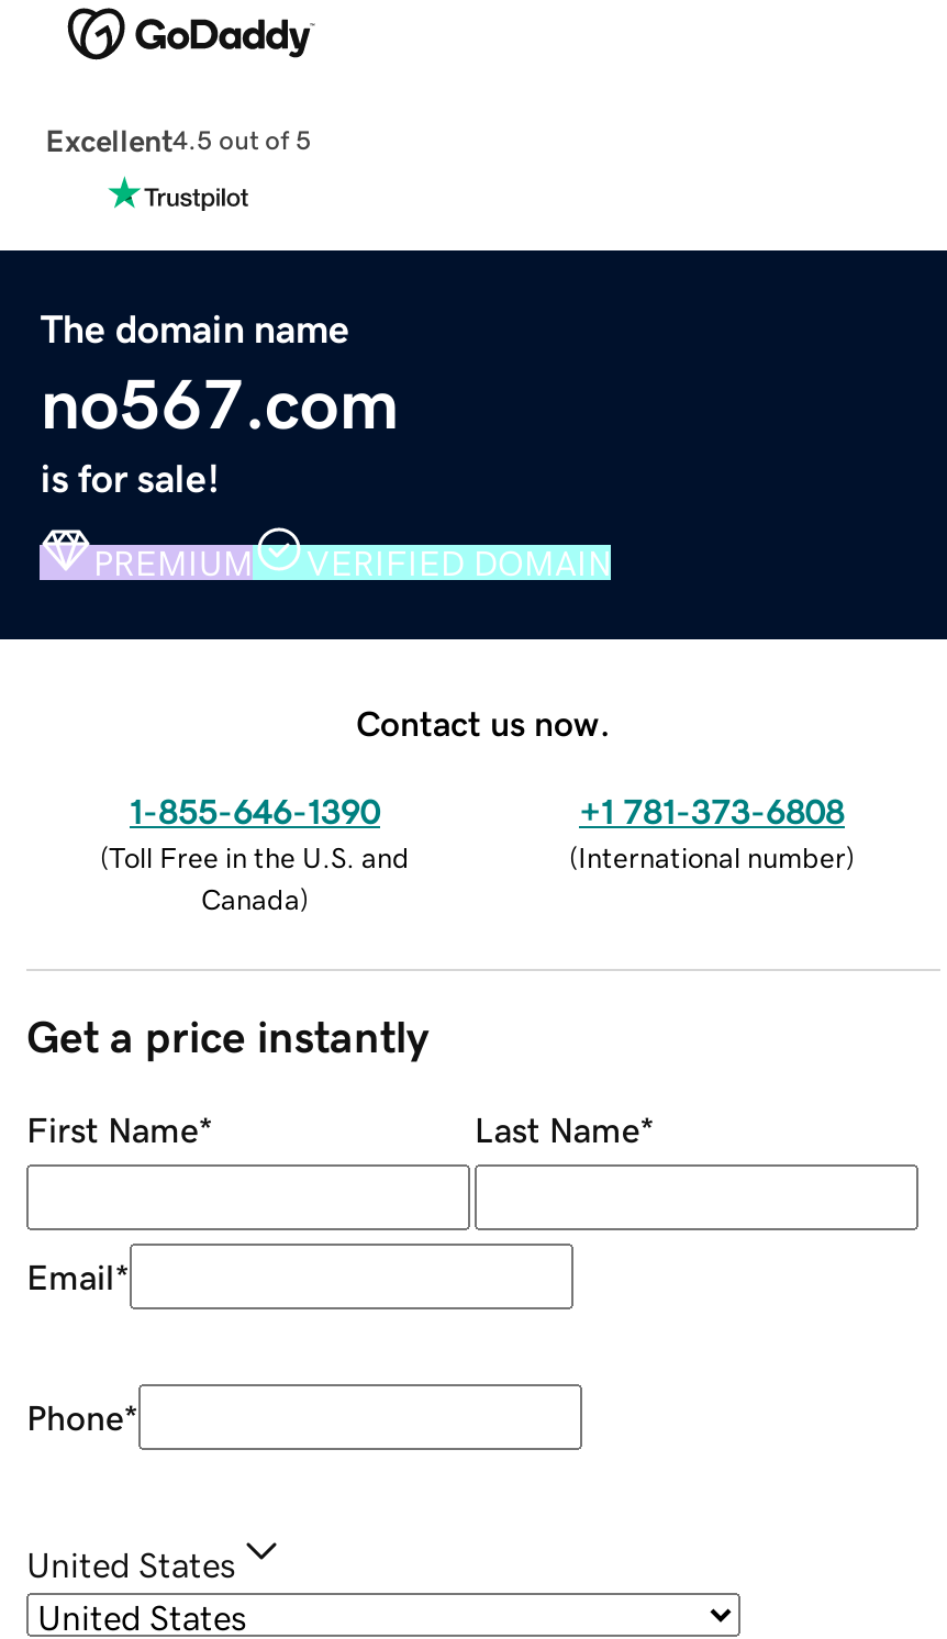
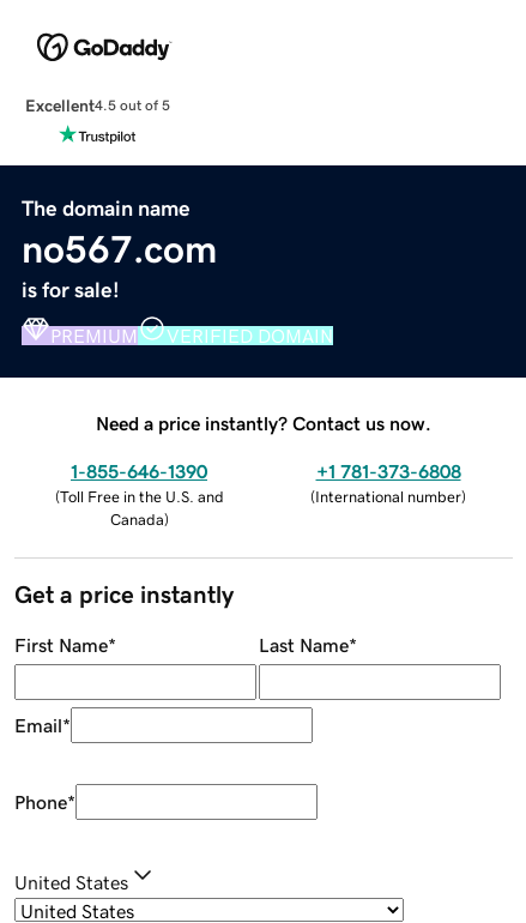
[356,704,611,740] Contact us now. -> [96,413,431,432] Need a price instantly? Contact us now.

